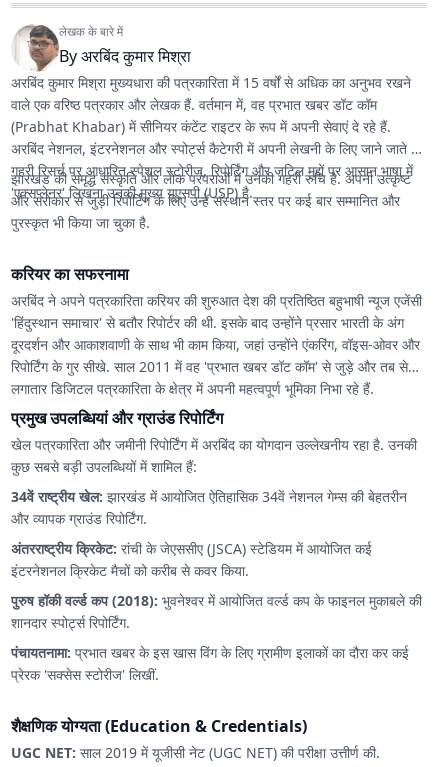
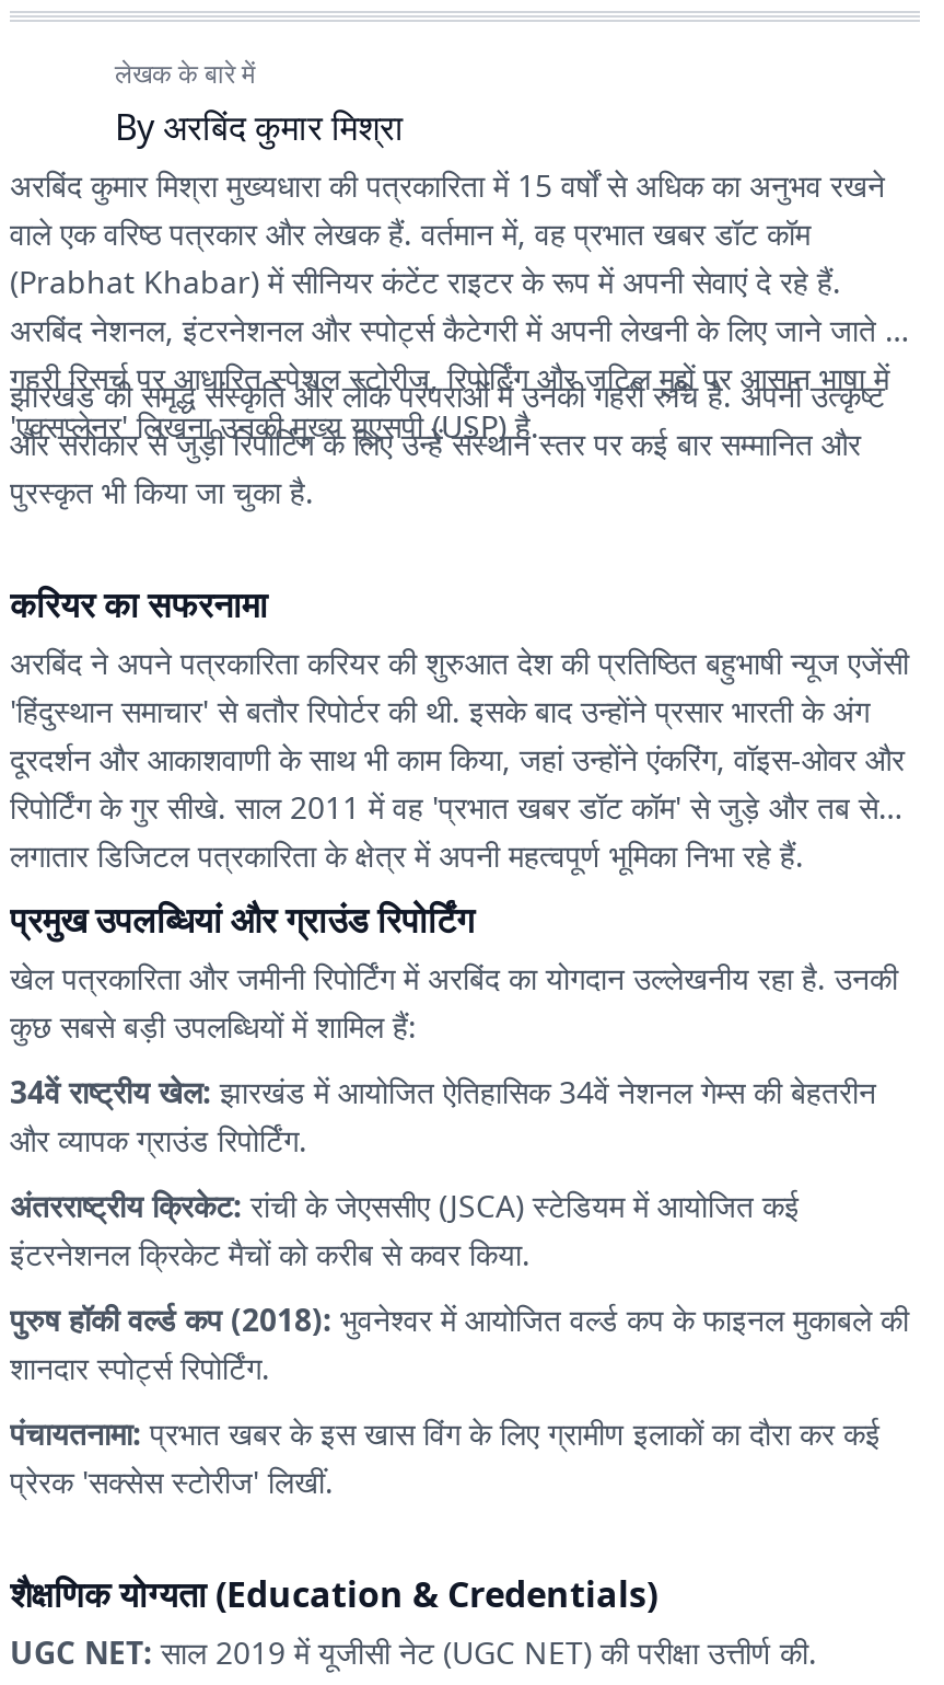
[12,24,56,70] [image] -> none

